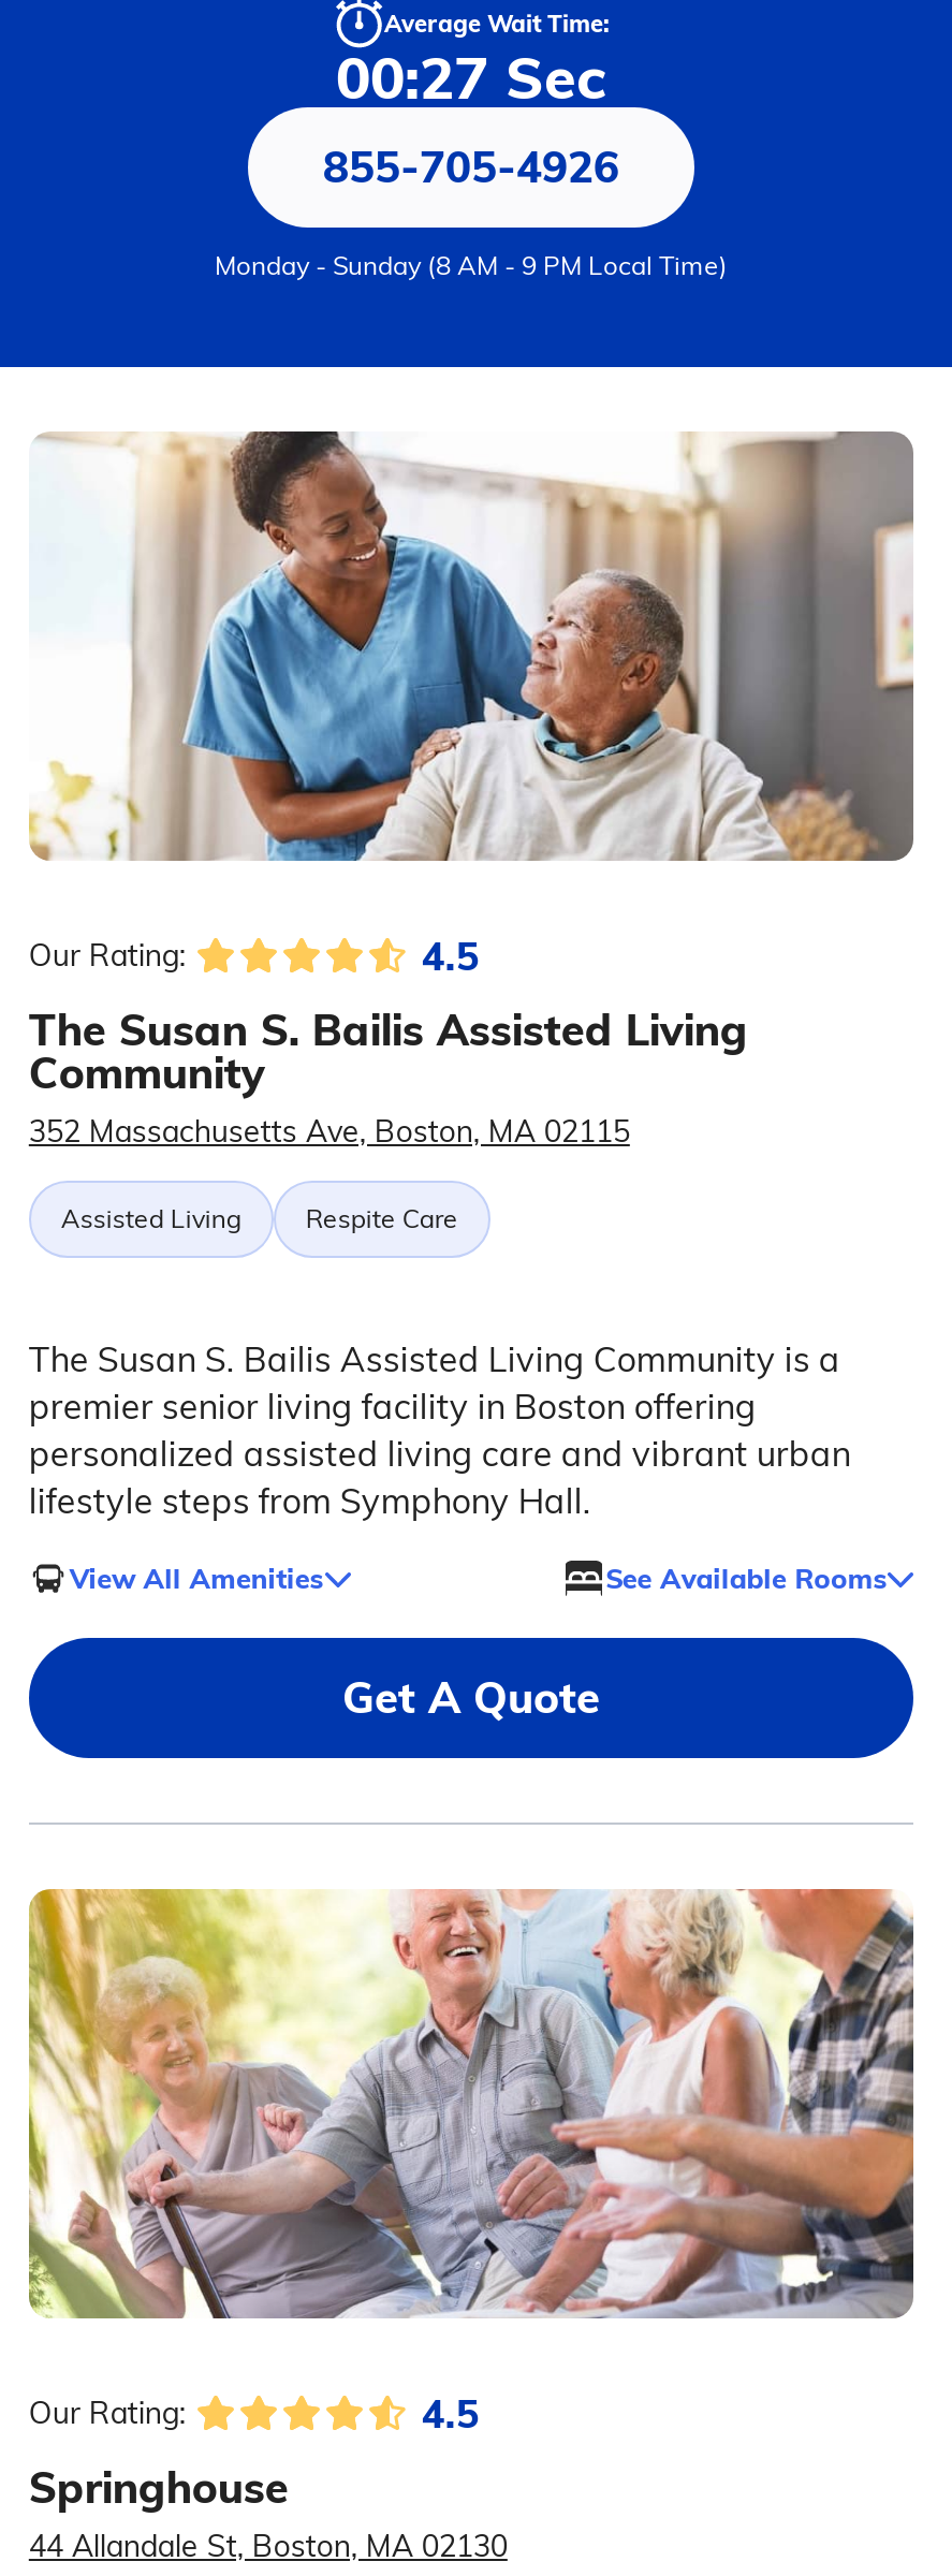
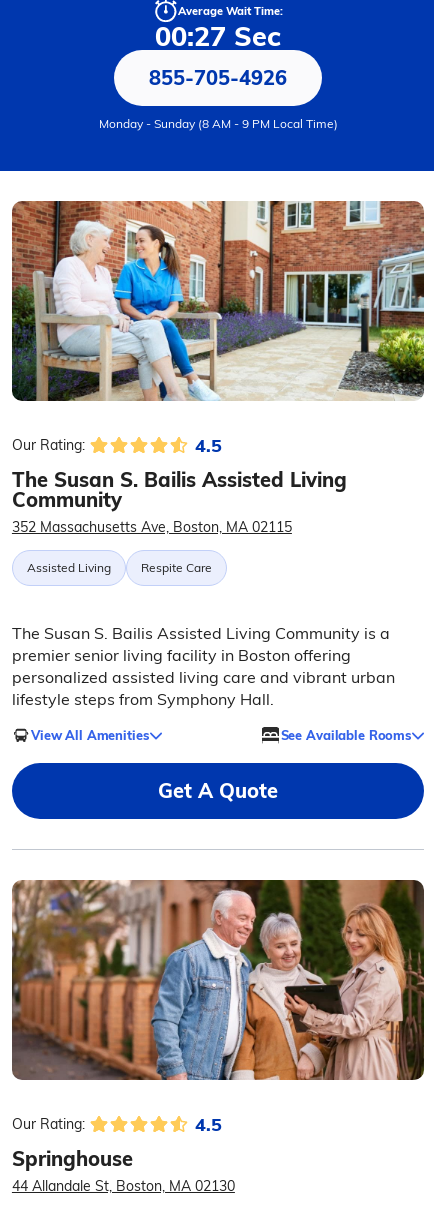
[29,429,916,863] [image] -> [11,200,425,402] [image]
[27,1887,916,2318] [image] -> [11,879,425,1081] [image]

